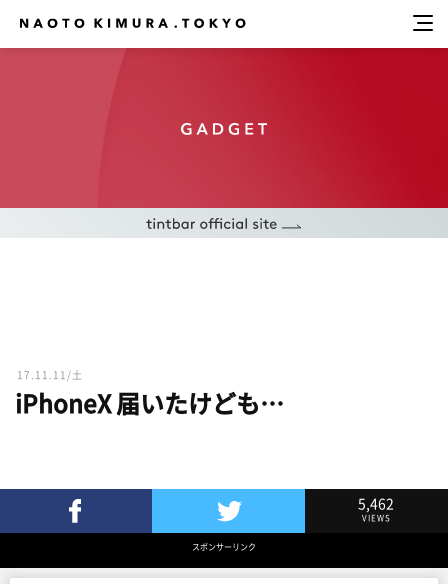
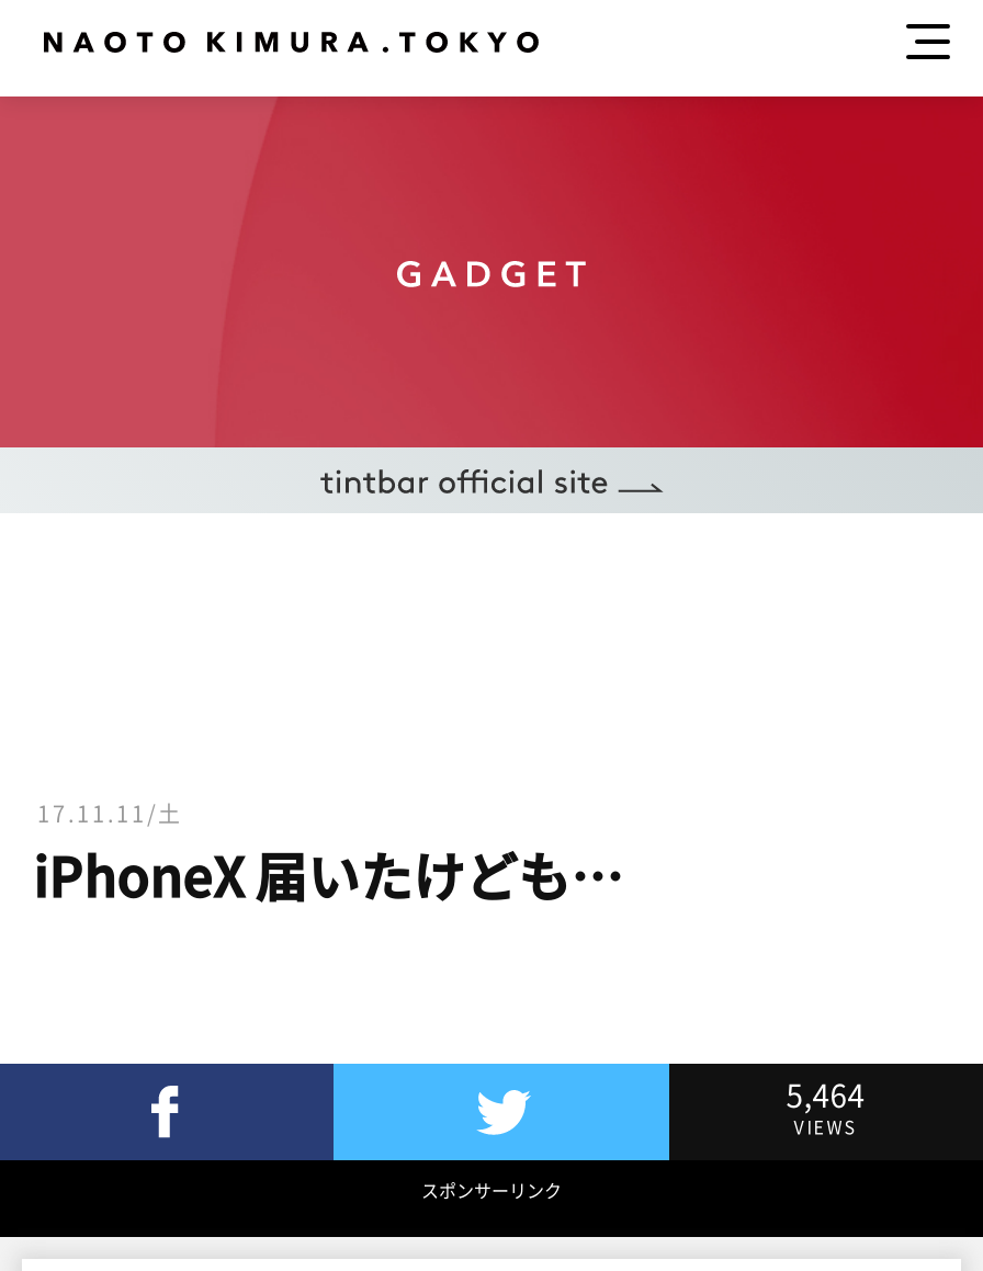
[358,497,394,511] 5,462 -> [786,1081,865,1112] 5,464

